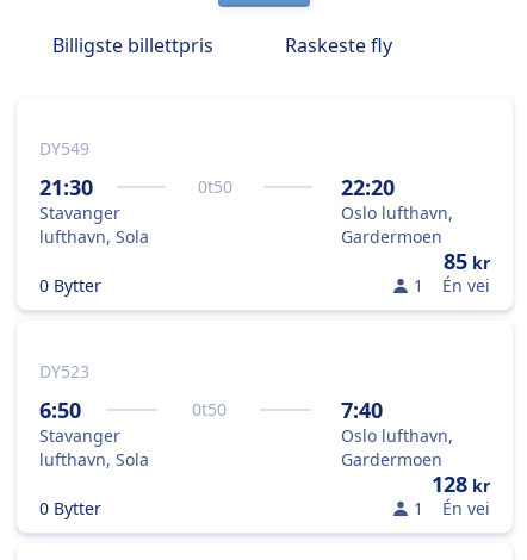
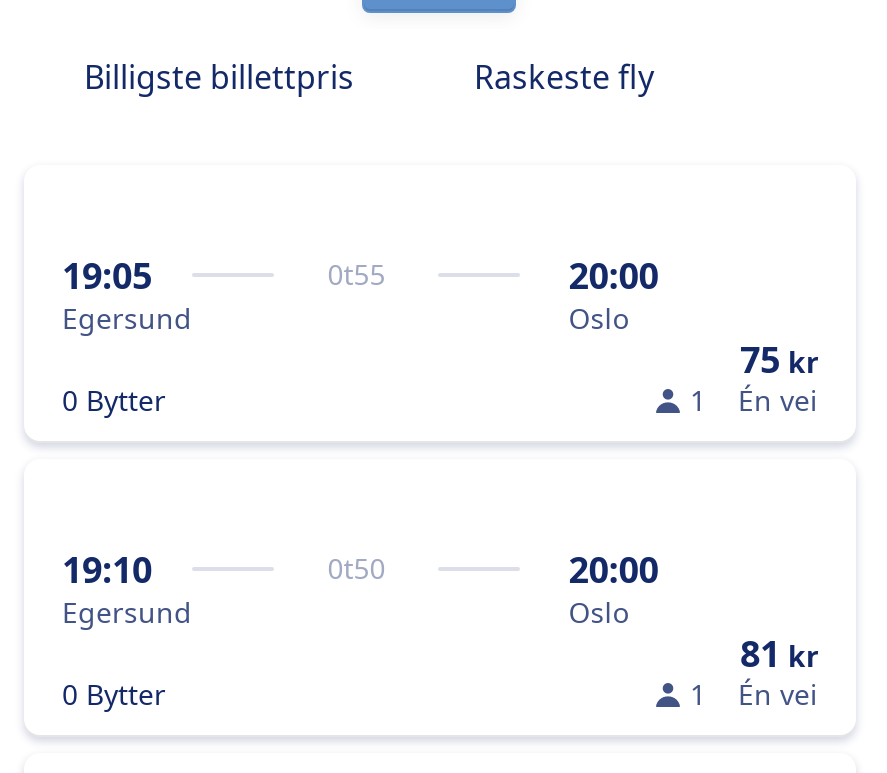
[39,137,232,248] DY549 | 21:30 | 0t50 | Stavanger | lufthavn, Sola -> [62,251,385,337] 19:05 | 0t55 | Egersund
[341,173,490,275] 22:20 | Oslo lufthavn, | Gardermoen | 85 kr -> [569,251,818,383] 20:00 | Oslo | 75 kr
[39,360,89,424] DY523 | 6:50 -> [62,545,152,593] 19:10
[341,396,490,498] 7:40 | Oslo lufthavn, | Gardermoen | 128 kr -> [569,545,818,677] 20:00 | Oslo | 81 kr
[39,424,149,471] Stavanger | lufthavn, Sola -> [62,593,192,631] Egersund

